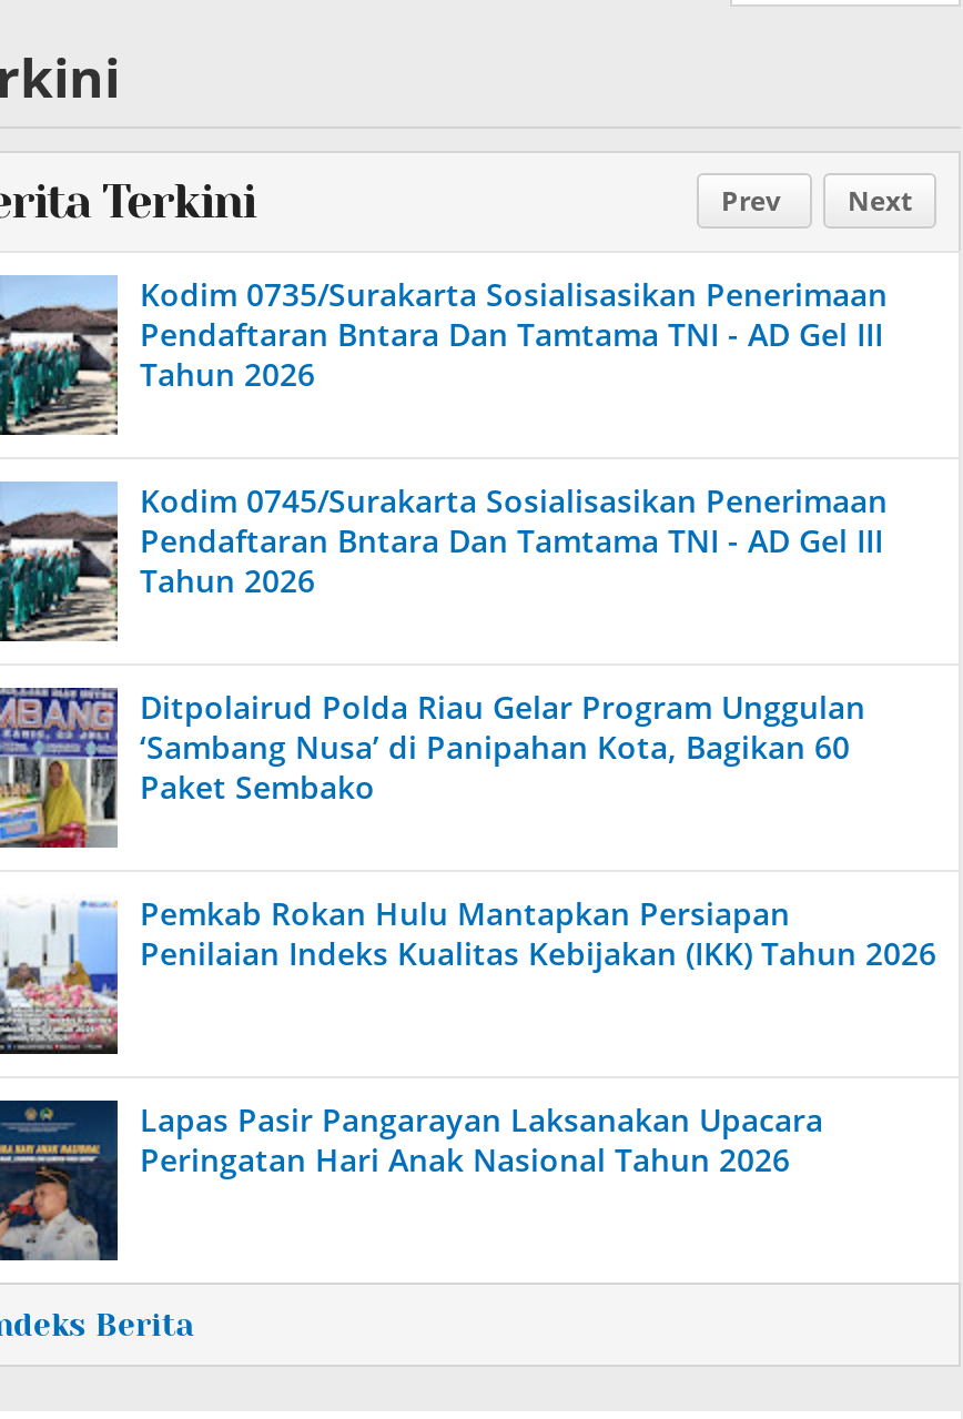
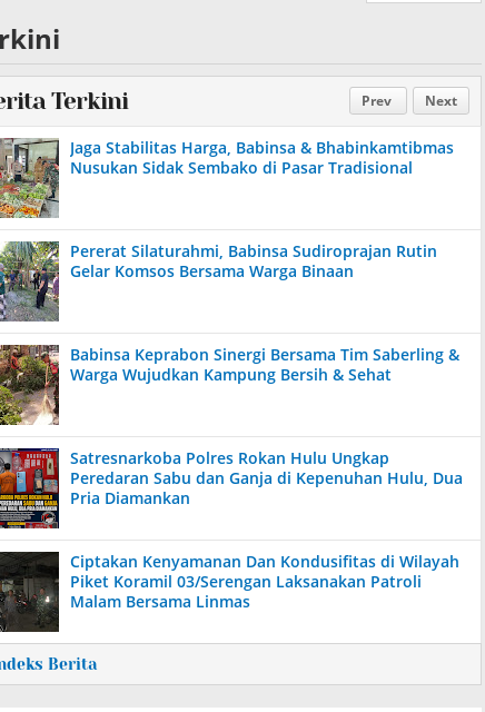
[7,273,888,437] [image] | Kodim 0735/Surakarta Sosialisasikan Penerimaan | Pendaftaran Bntara Dan Tamtama TNI - AD Gel III | Tahun 2026 -> [3,137,454,219] [image] | Jaga Stabilitas Harga, Babinsa & Bhabinkamtibmas | Nusukan Sidak Sembako di Pasar Tradisional
[7,479,888,643] [image] | Kodim 0745/Surakarta Sosialisasikan Penerimaan | Pendaftaran Bntara Dan Tamtama TNI - AD Gel III | Tahun 2026 -> [3,240,437,323] [image] | Pererat Silaturahmi, Babinsa Sudiroprajan Rutin | Gelar Komsos Bersama Warga Binaan
[7,686,865,850] [image] | Ditpolairud Polda Riau Gelar Program Unggulan | ‘Sambang Nusa’ di Panipahan Kota, Bagikan 60 | Paket Sembako -> [3,344,459,426] [image] | Babinsa Keprabon Sinergi Bersama Tim Saberling & | Warga Wujudkan Kampung Bersih & Sehat
[7,892,936,1056] [image] | Pemkab Rokan Hulu Mantapkan Persiapan | Penilaian Indeks Kualitas Kebijakan (IKK) Tahun 2026 -> [3,447,463,530] [image] | Satresnarkoba Polres Rokan Hulu Ungkap | Peredaran Sabu dan Ganja di Kepenuhan Hulu, Dua | Pria Diamankan
[7,1098,823,1263] [image] | Lapas Pasir Pangarayan Laksanakan Upacara | Peringatan Hari Anak Nasional Tahun 2026 -> [3,551,459,633] [image] | Ciptakan Kenyamanan Dan Kondusifitas di Wilayah | Piket Koramil 03/Serengan Laksanakan Patroli | Malam Bersama Linmas

